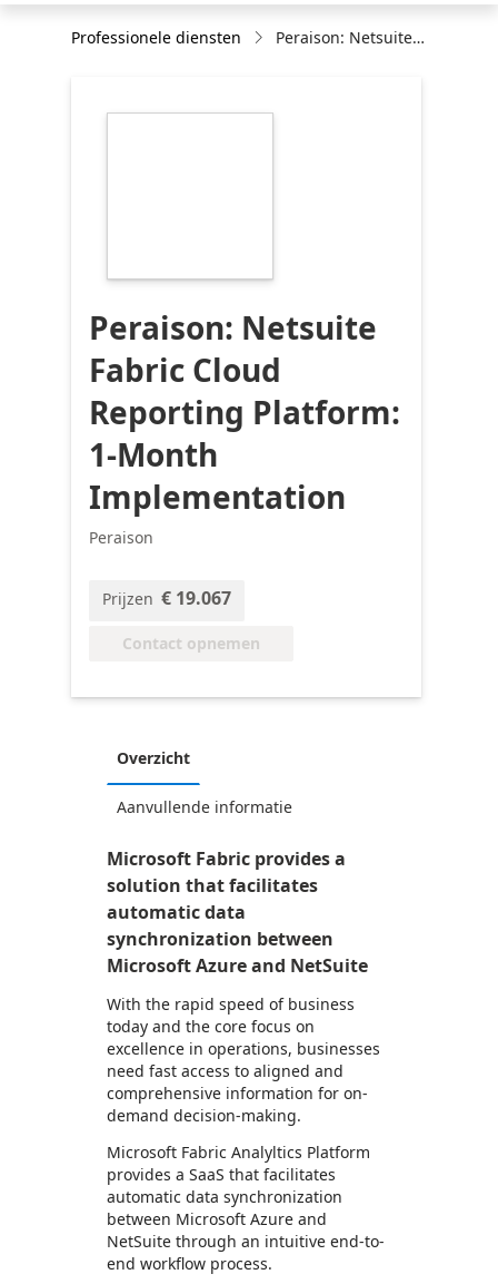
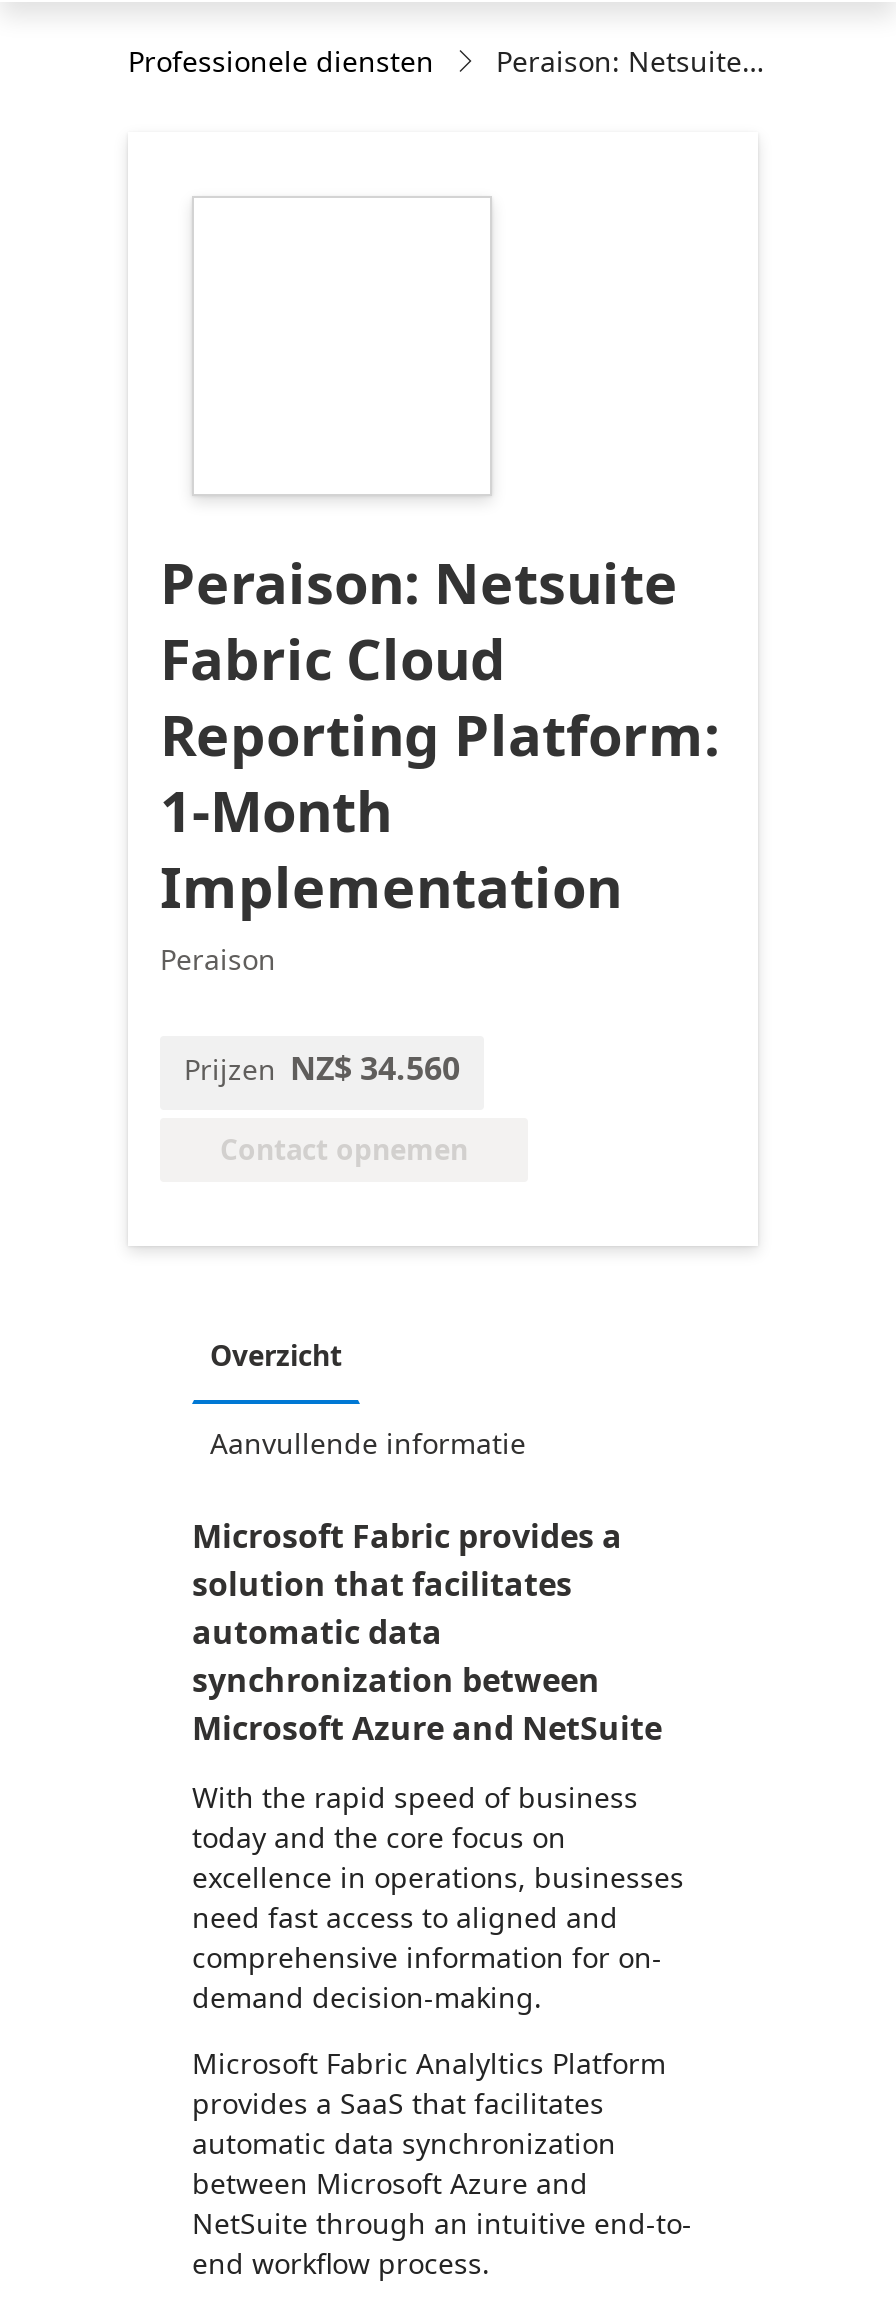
[102,586,231,610] Prijzen € 19.067 -> [184,1046,460,1090] Prijzen NZ$ 34.560

